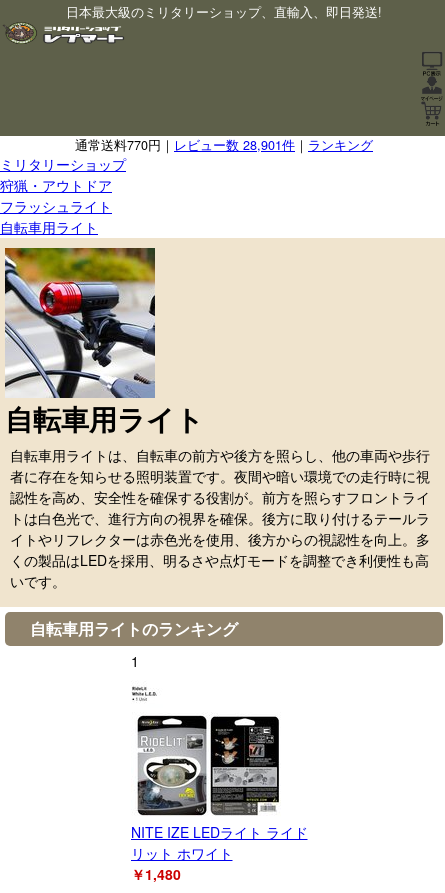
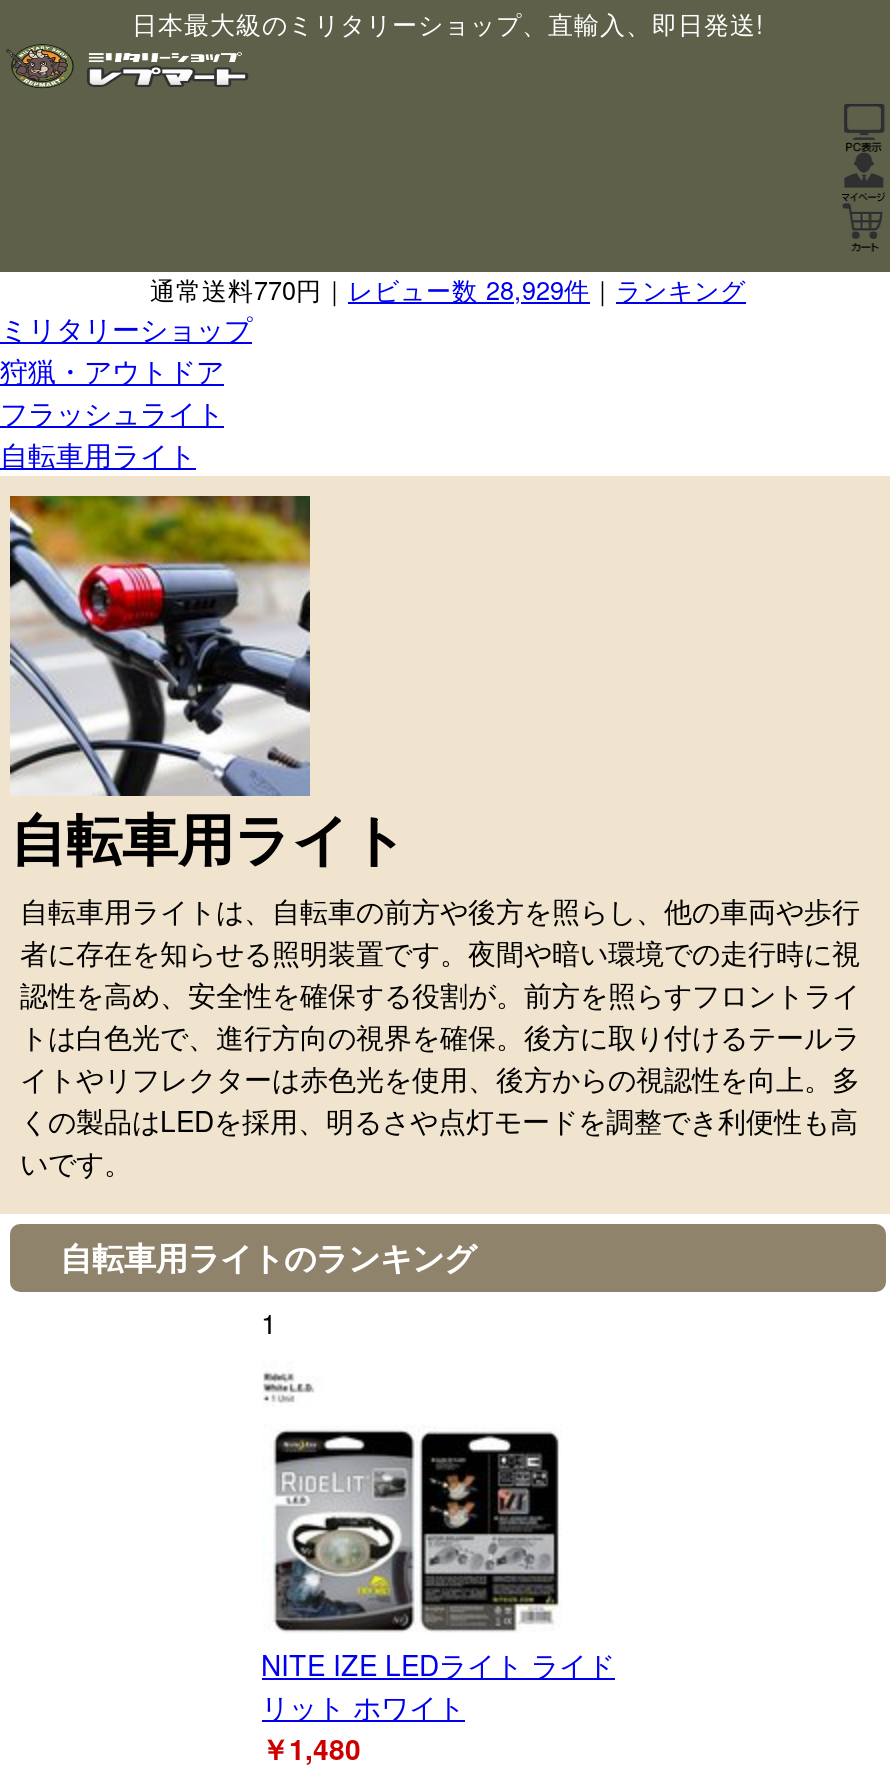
[75,136,373,154] 通常送料770円｜レビュー数 28,901件｜ランキング -> [150,272,746,308] 通常送料770円｜レビュー数 28,929件｜ランキング

